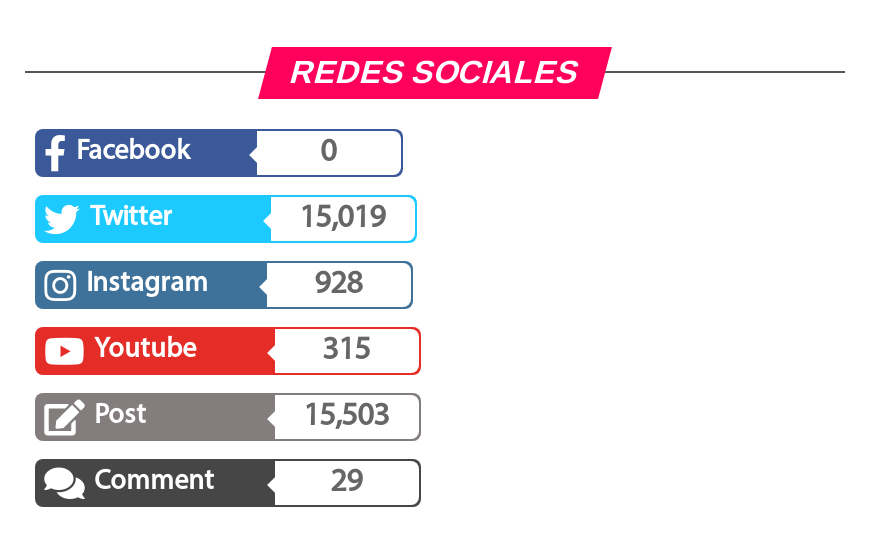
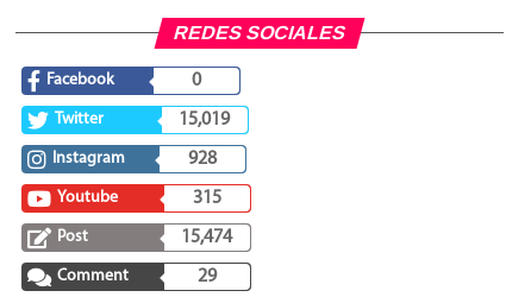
[303,401,389,433] 15,503 -> [181,228,232,247] 15,474

